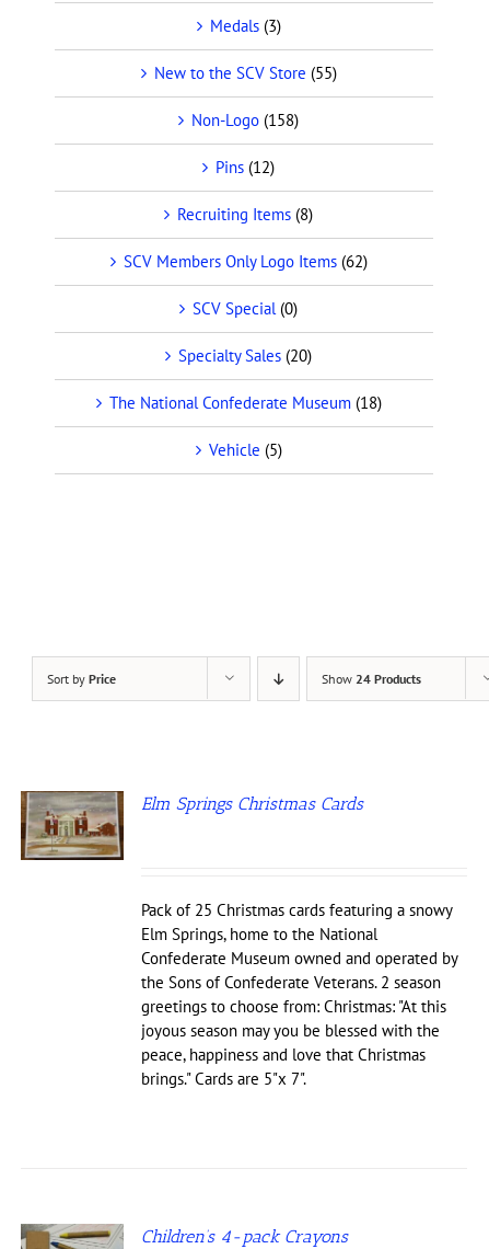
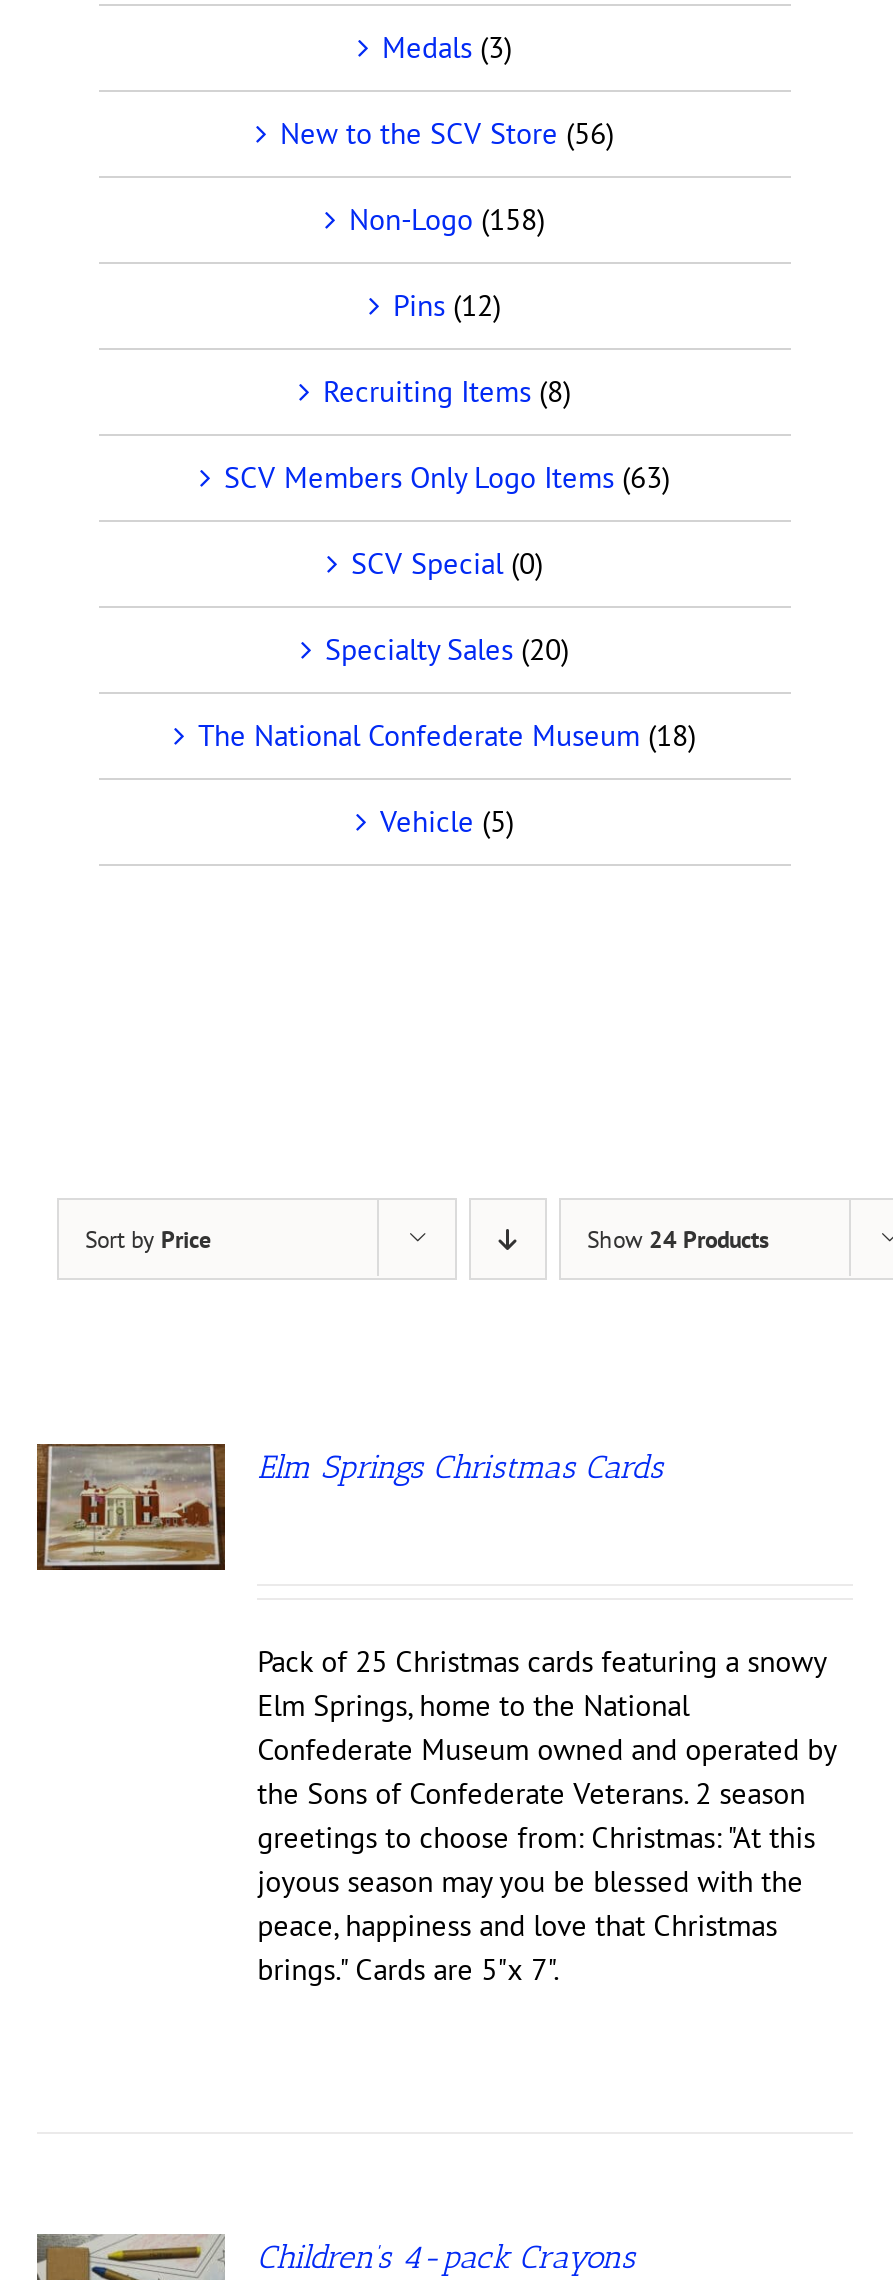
[154,63,336,83] New to the SCV Store (55) -> [280,114,614,152] New to the SCV Store (56)
[123,251,367,272] SCV Members Only Logo Items (62) -> [224,458,670,496] SCV Members Only Logo Items (63)

